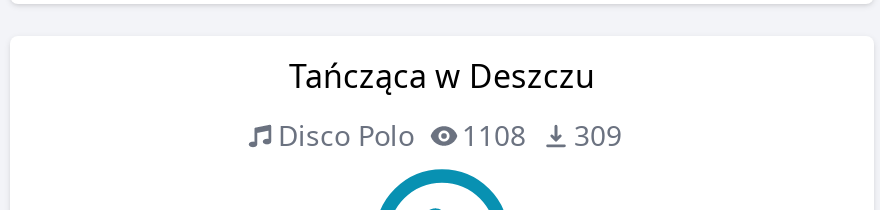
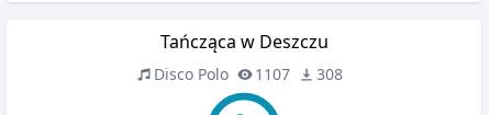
[462,116,526,154] 1108 -> [255,64,290,84] 1107
[574,116,622,154] 309 -> [316,64,343,84] 308

